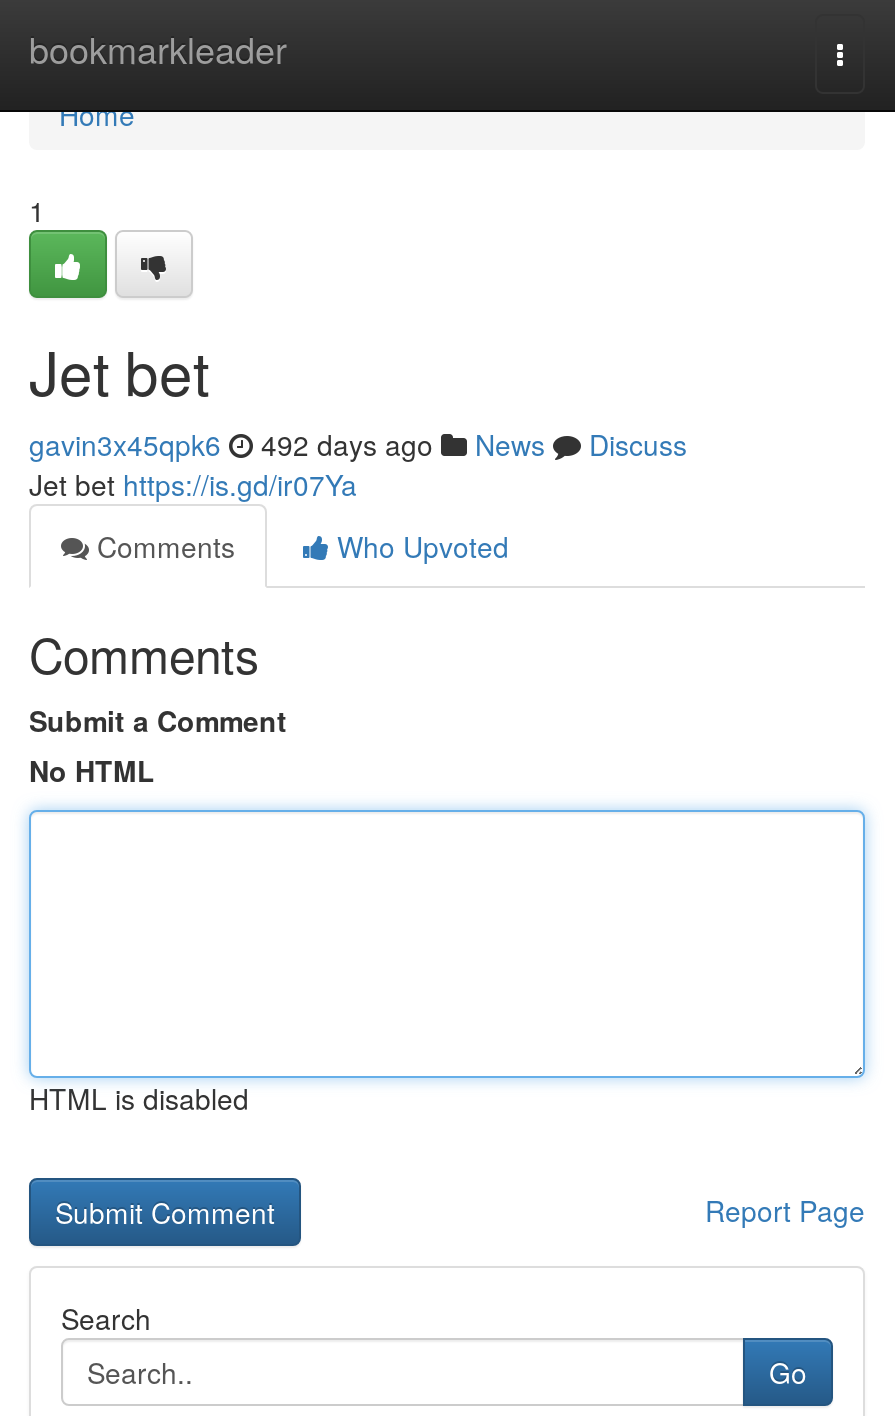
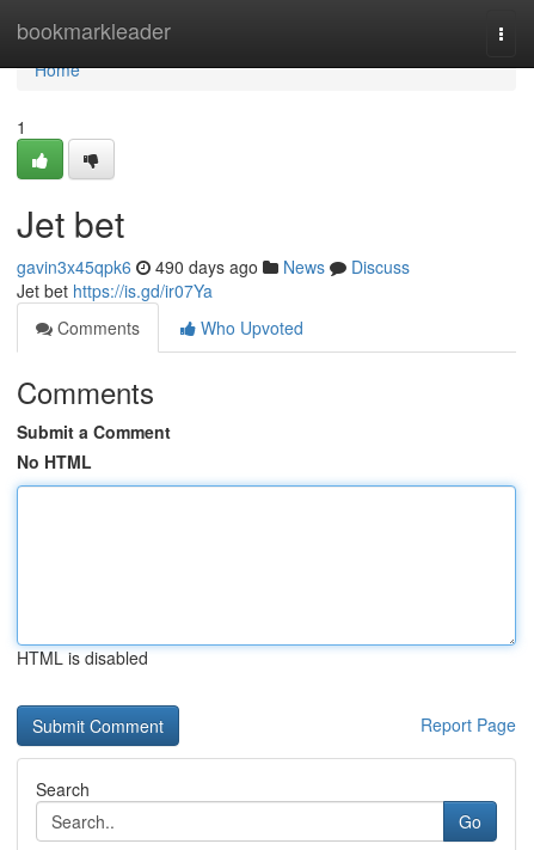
[29,424,687,464] gavin3x45qpk6 492 days ago News Discuss -> [17,255,410,279] gavin3x45qpk6 490 days ago News Discuss

